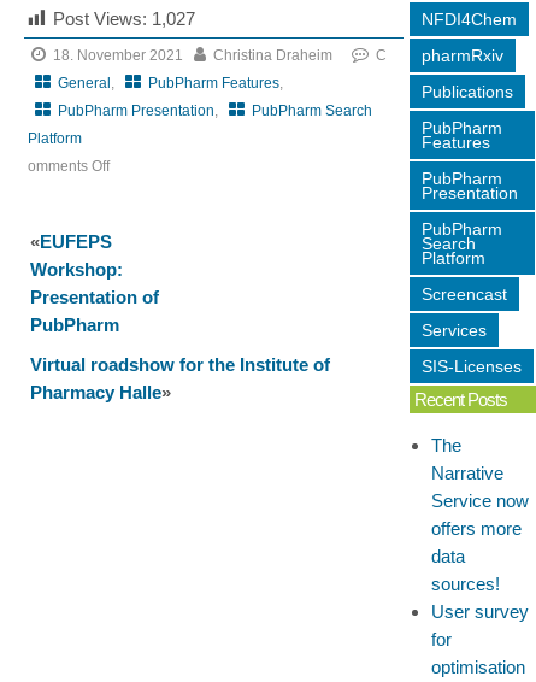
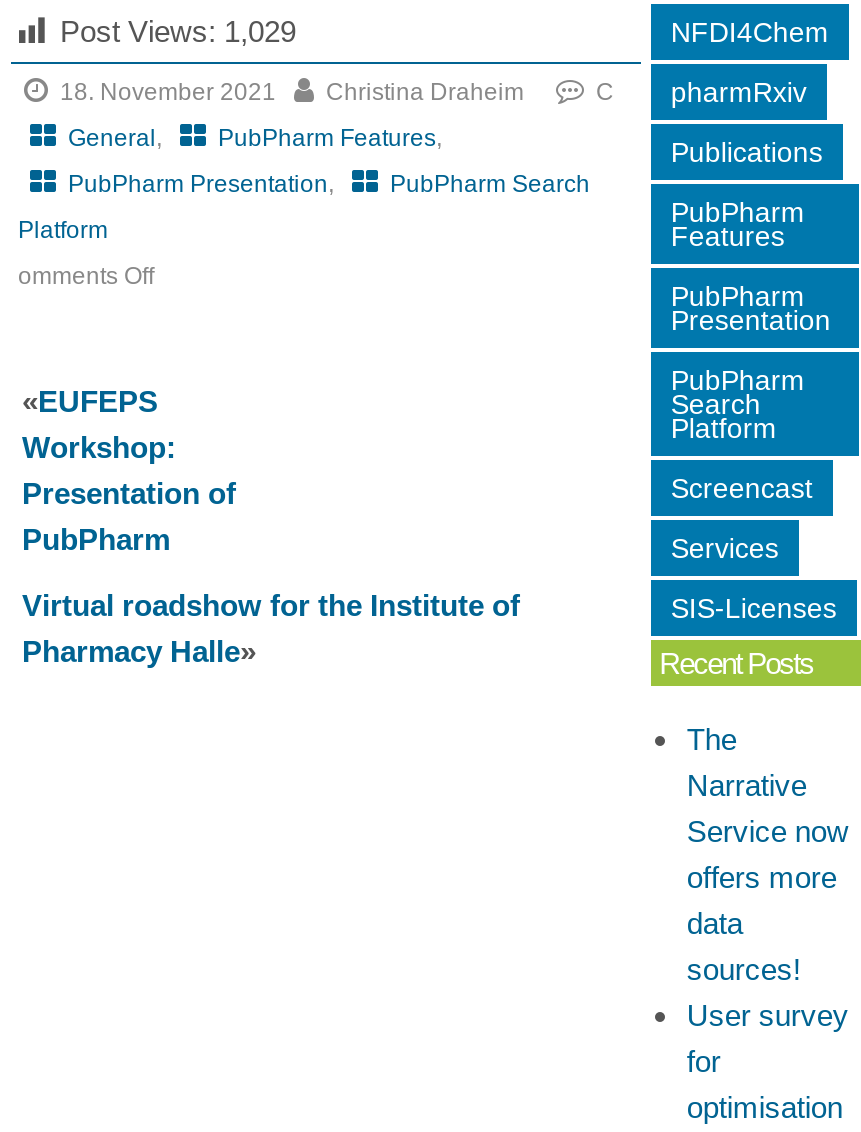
[54,8,196,29] Post Views: 1,027 -> [60,14,296,48] Post Views: 1,029

